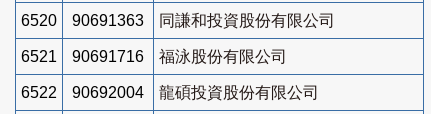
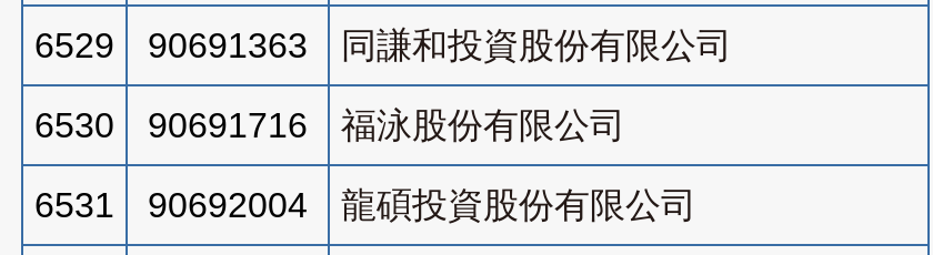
[21,12,335,29] 6520 90691363 同謙和投資股份有限公司 -> [34,26,732,64] 6529 90691363 同謙和投資股份有限公司
[21,48,287,65] 6521 90691716 福泳股份有限公司 -> [34,106,625,144] 6530 90691716 福泳股份有限公司
[21,84,319,101] 6522 90692004 龍碩投資股份有限公司 -> [34,186,696,224] 6531 90692004 龍碩投資股份有限公司

